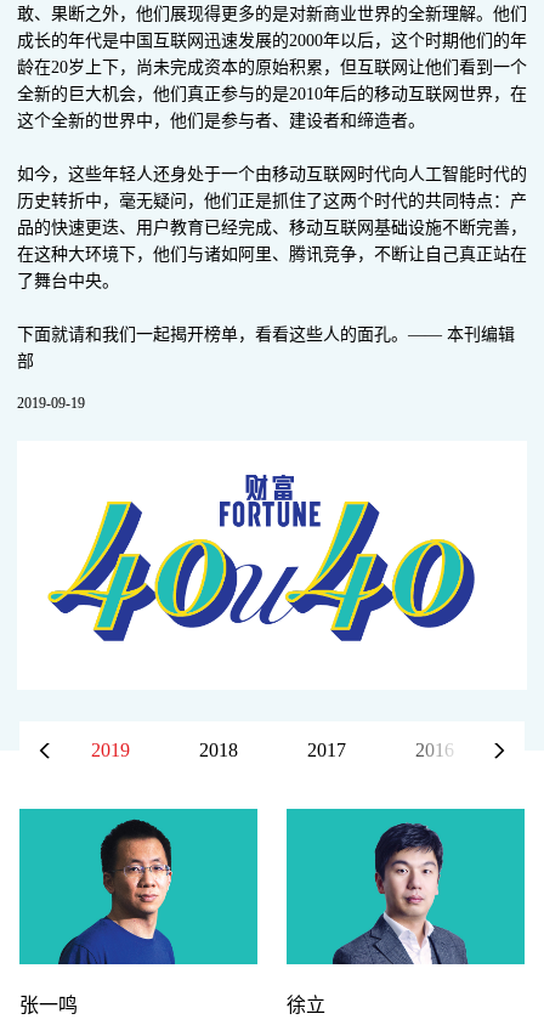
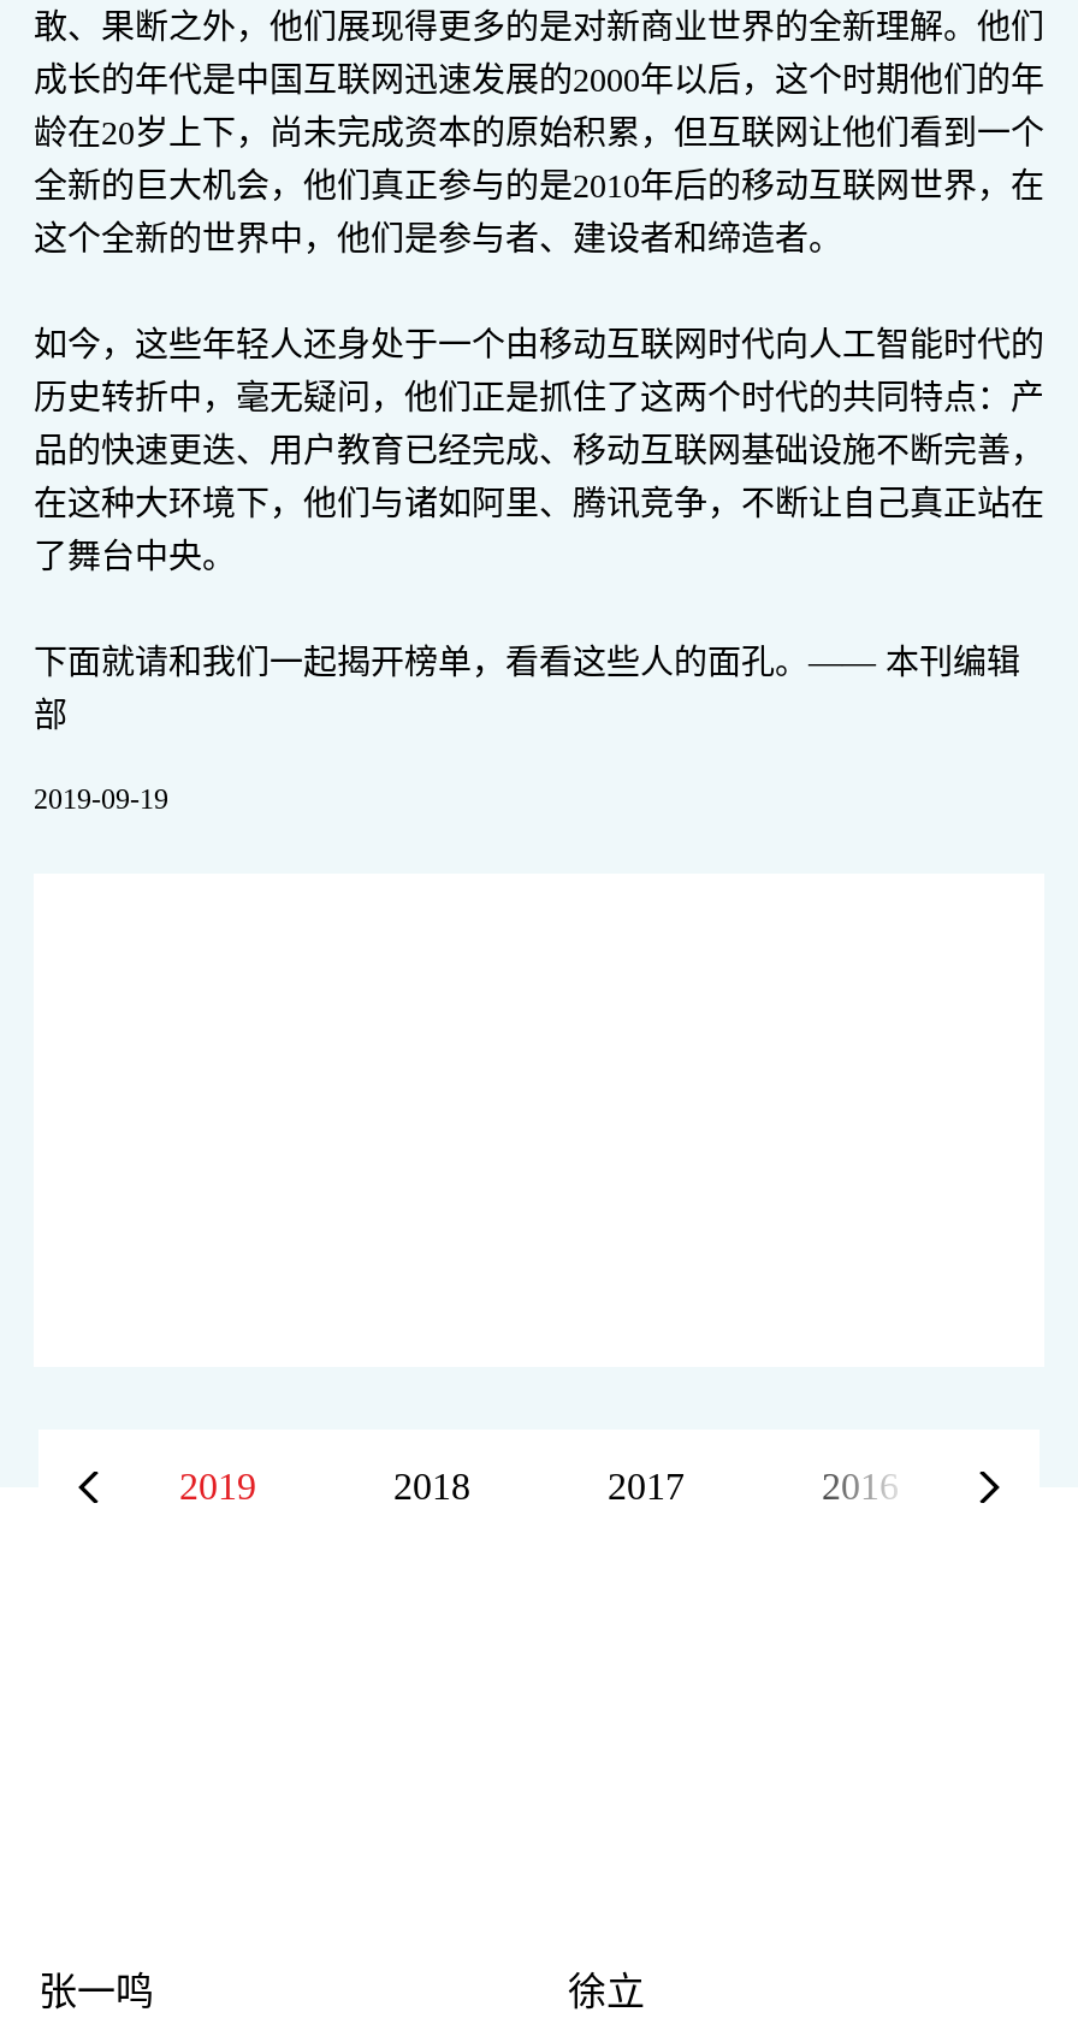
[46,474,476,642] [image] -> none
[18,808,259,965] [image] -> none
[285,808,526,965] [image] -> none

